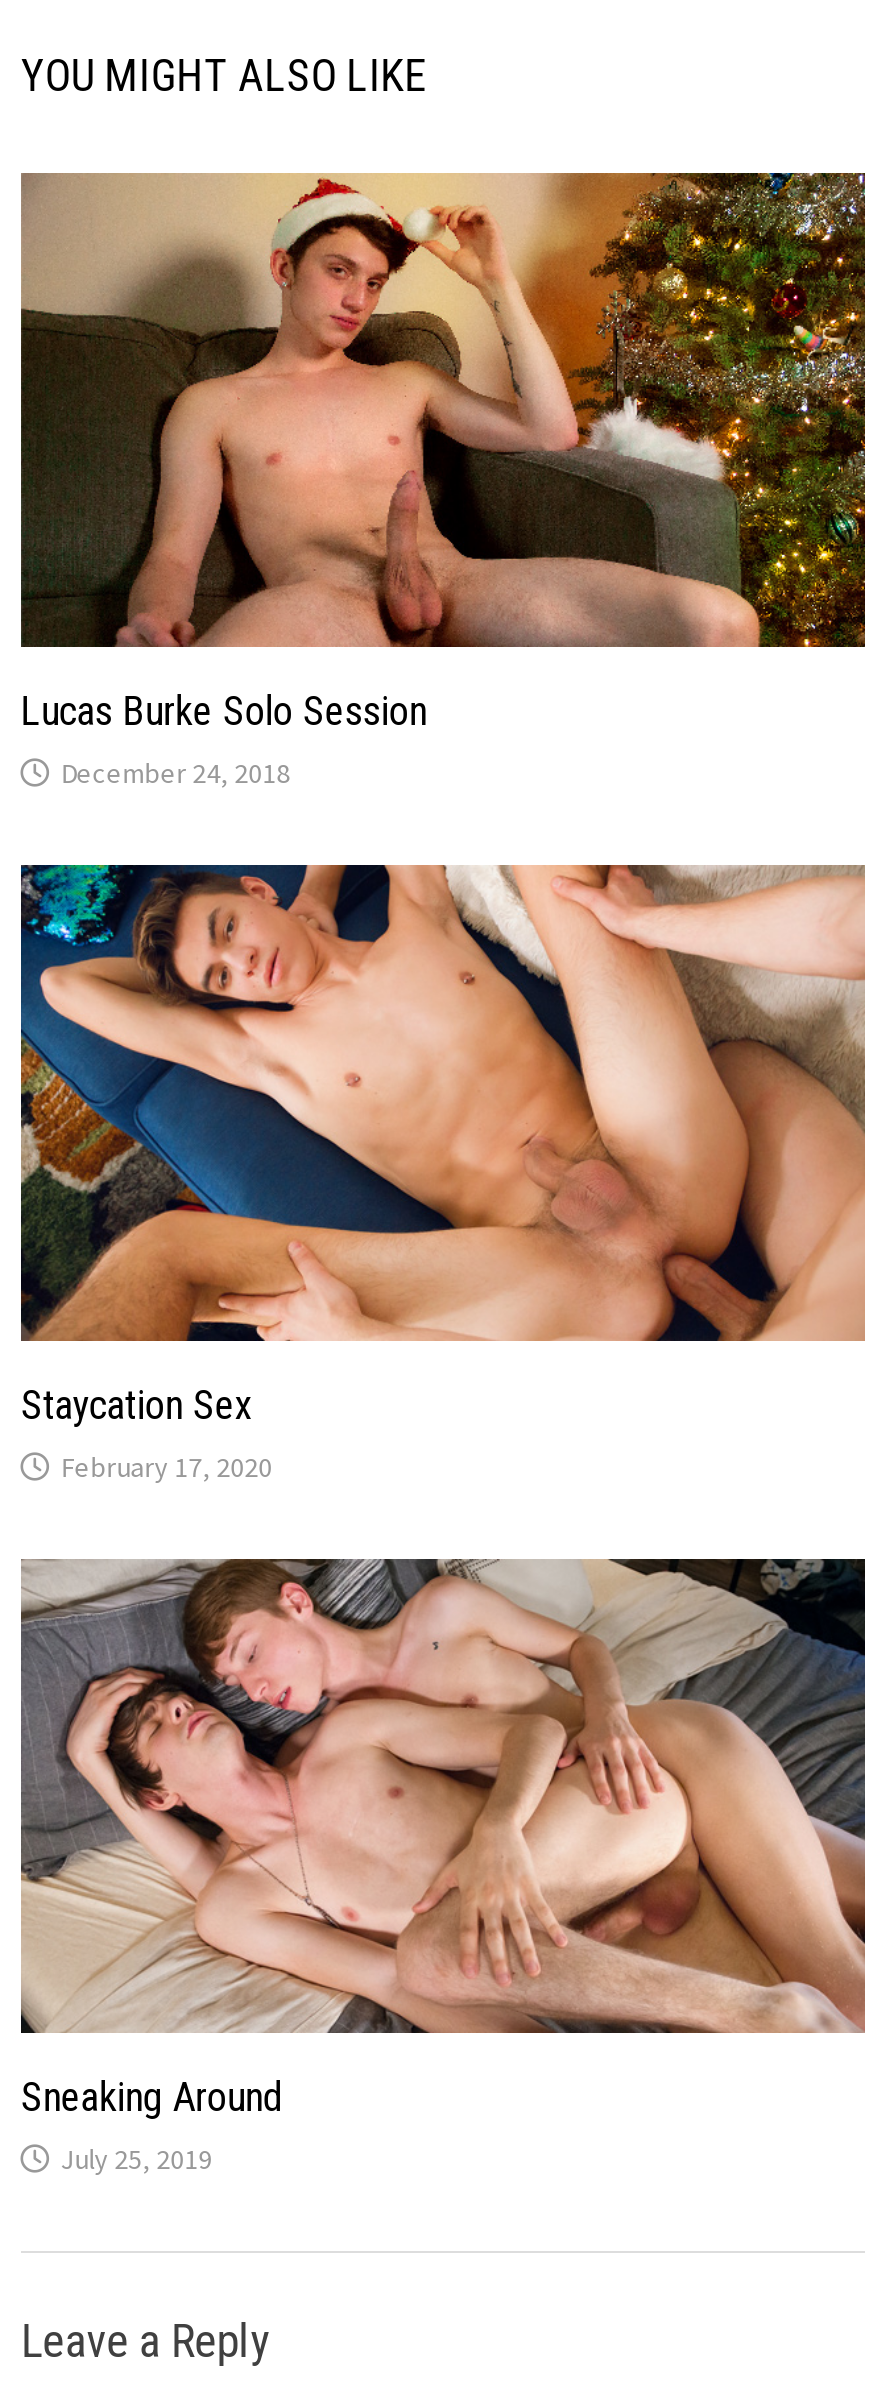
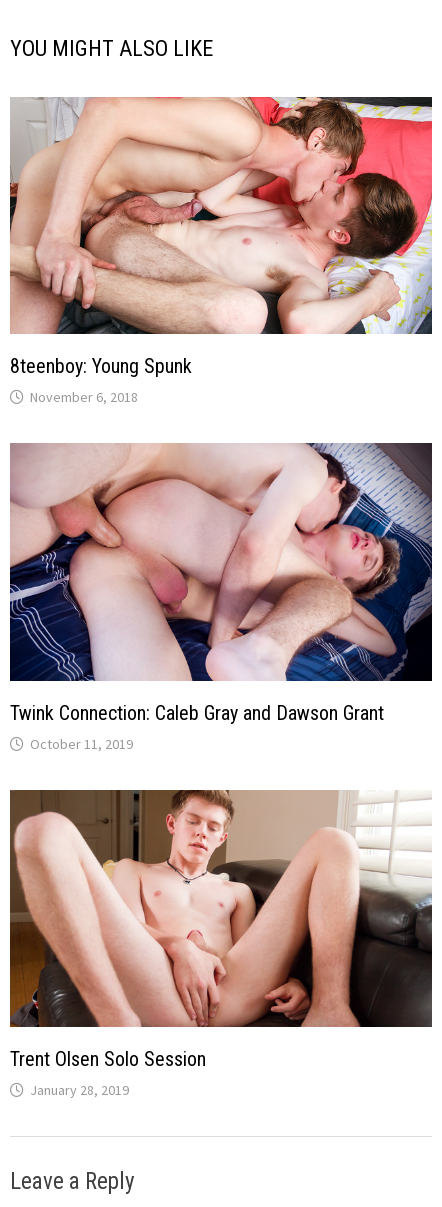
[19,171,867,791] [image] | Lucas Burke Solo Session | December 24, 2018 -> [9,96,433,406] [image] | 8teenboy: Young Spunk | November 6, 2018
[19,863,867,1485] [image] | Staycation Sex | February 17, 2020 -> [9,442,433,753] [image] | Twink Connection: Caleb Gray and Dawson Grant | October 11, 2019
[21,1557,867,2178] [image] | Sneaking Around | July 25, 2019 -> [10,789,433,1099] [image] | Trent Olsen Solo Session | January 28, 2019

